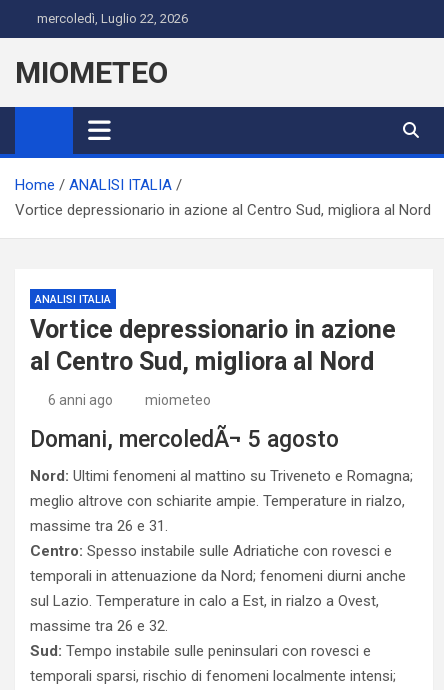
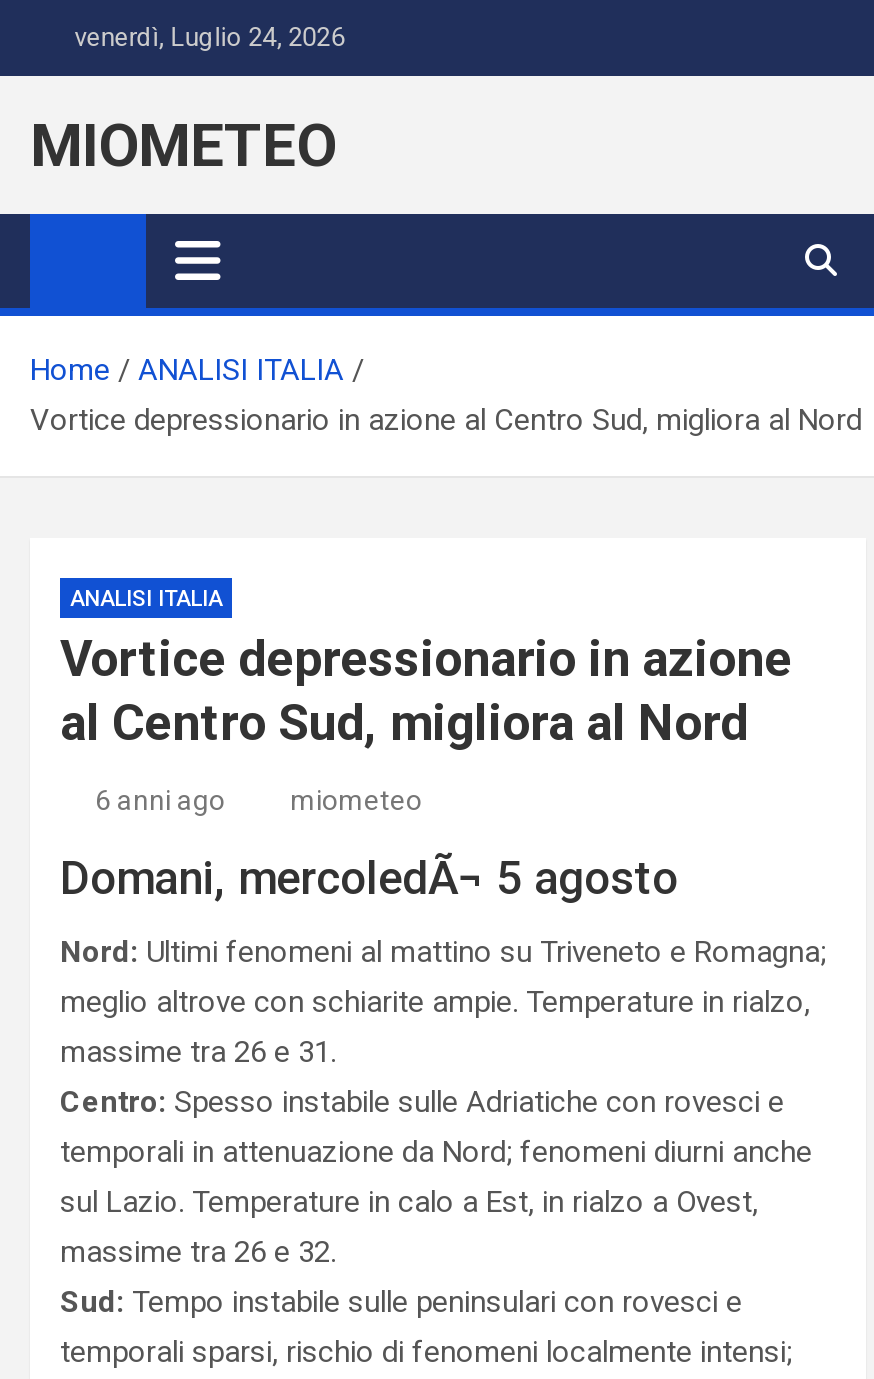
[31,11,188,26] mercoledì, Luglio 22, 2026 -> [62,22,344,52] venerdì, Luglio 24, 2026

